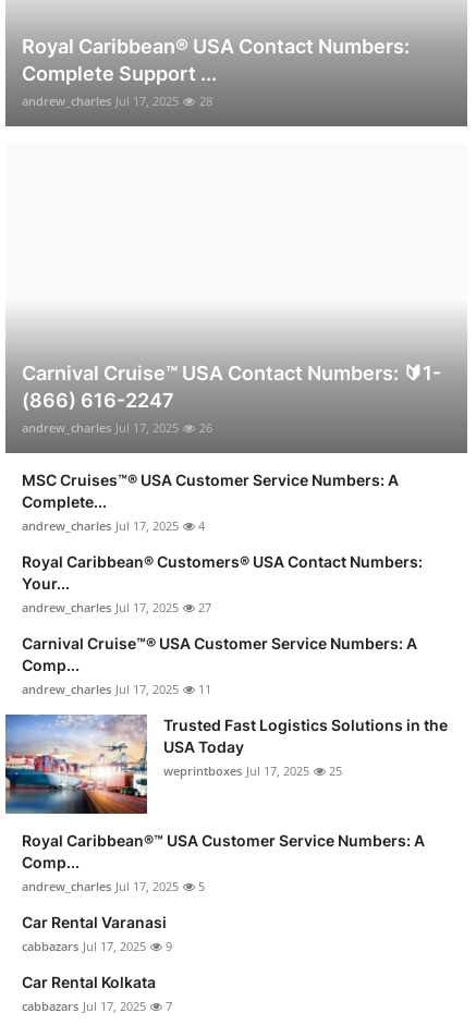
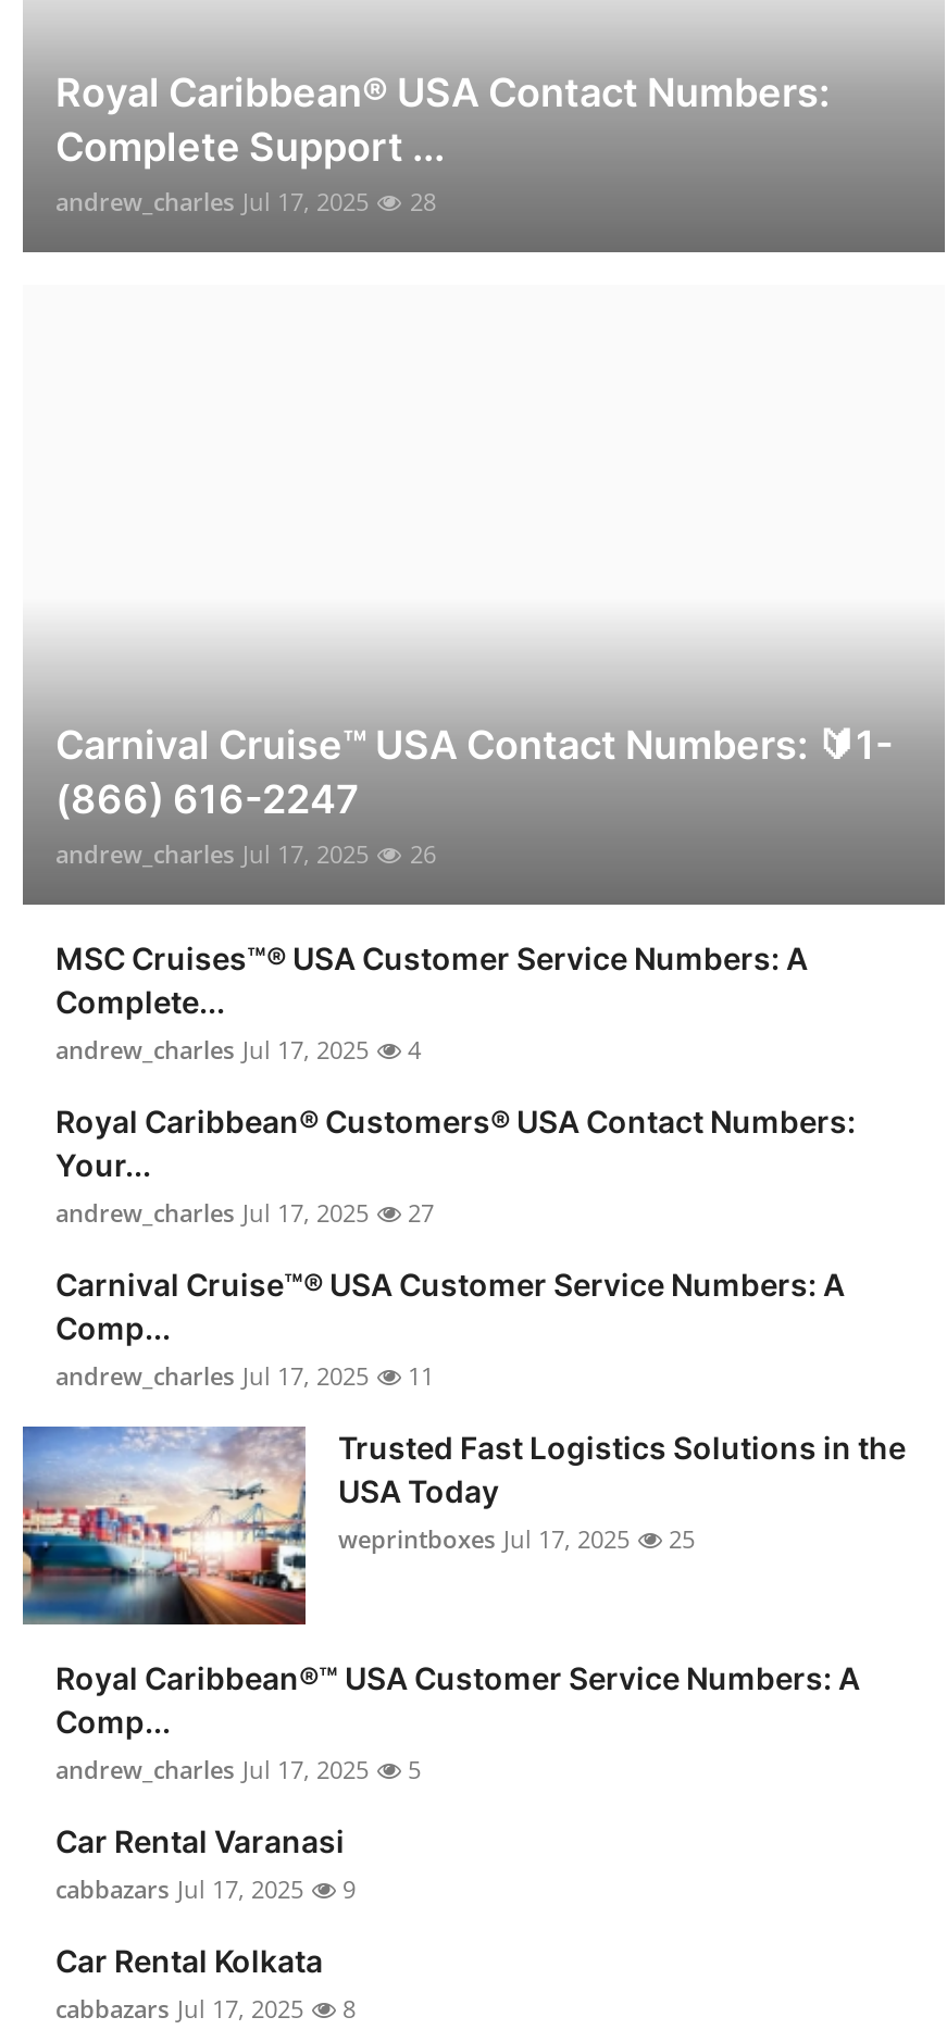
[22,998,172,1014] cabbazars Jul 17, 2025 7 -> [55,1993,356,2025] cabbazars Jul 17, 2025 8

